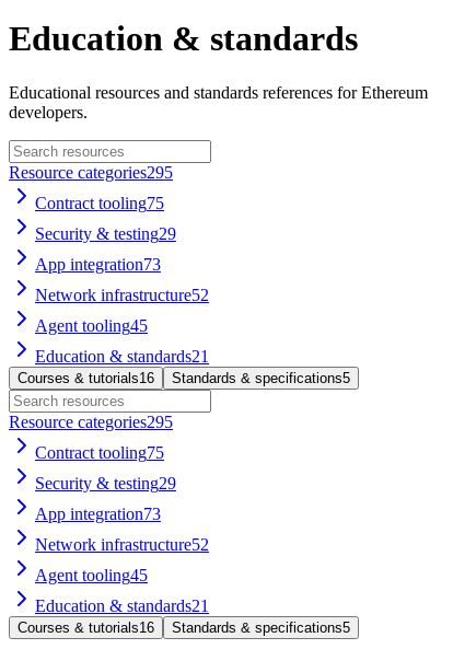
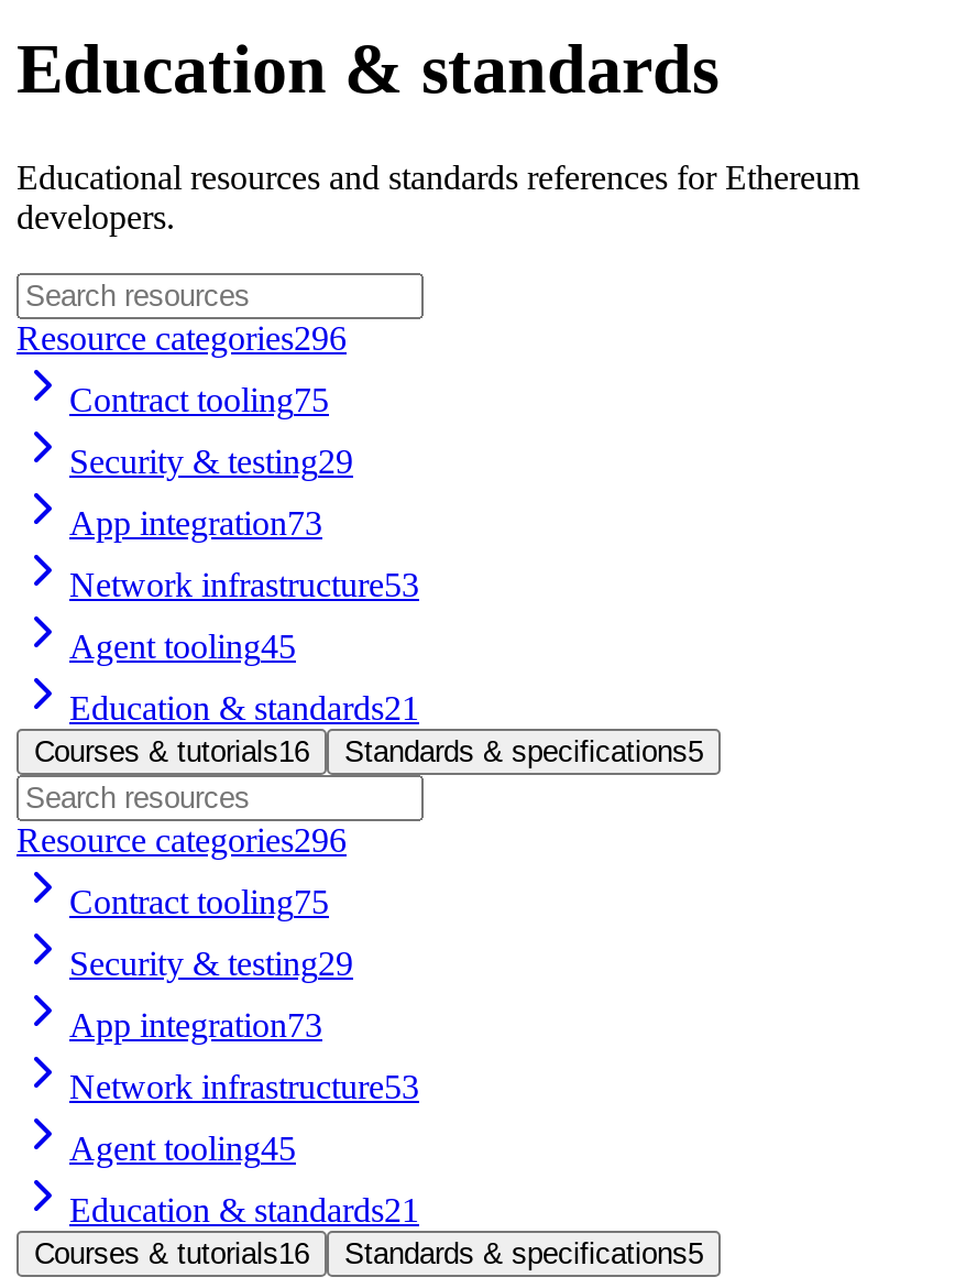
[9,163,173,182] Resource categories295 -> [17,319,347,356] Resource categories296
[35,286,209,304] Network infrastructure52 -> [69,566,419,603] Network infrastructure53
[9,412,173,431] Resource categories295 -> [17,821,347,858] Resource categories296
[35,535,209,554] Network infrastructure52 -> [69,1068,419,1105] Network infrastructure53

